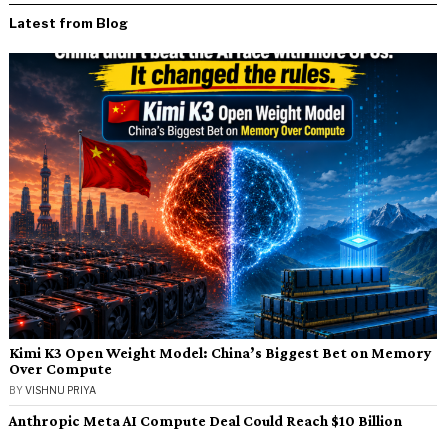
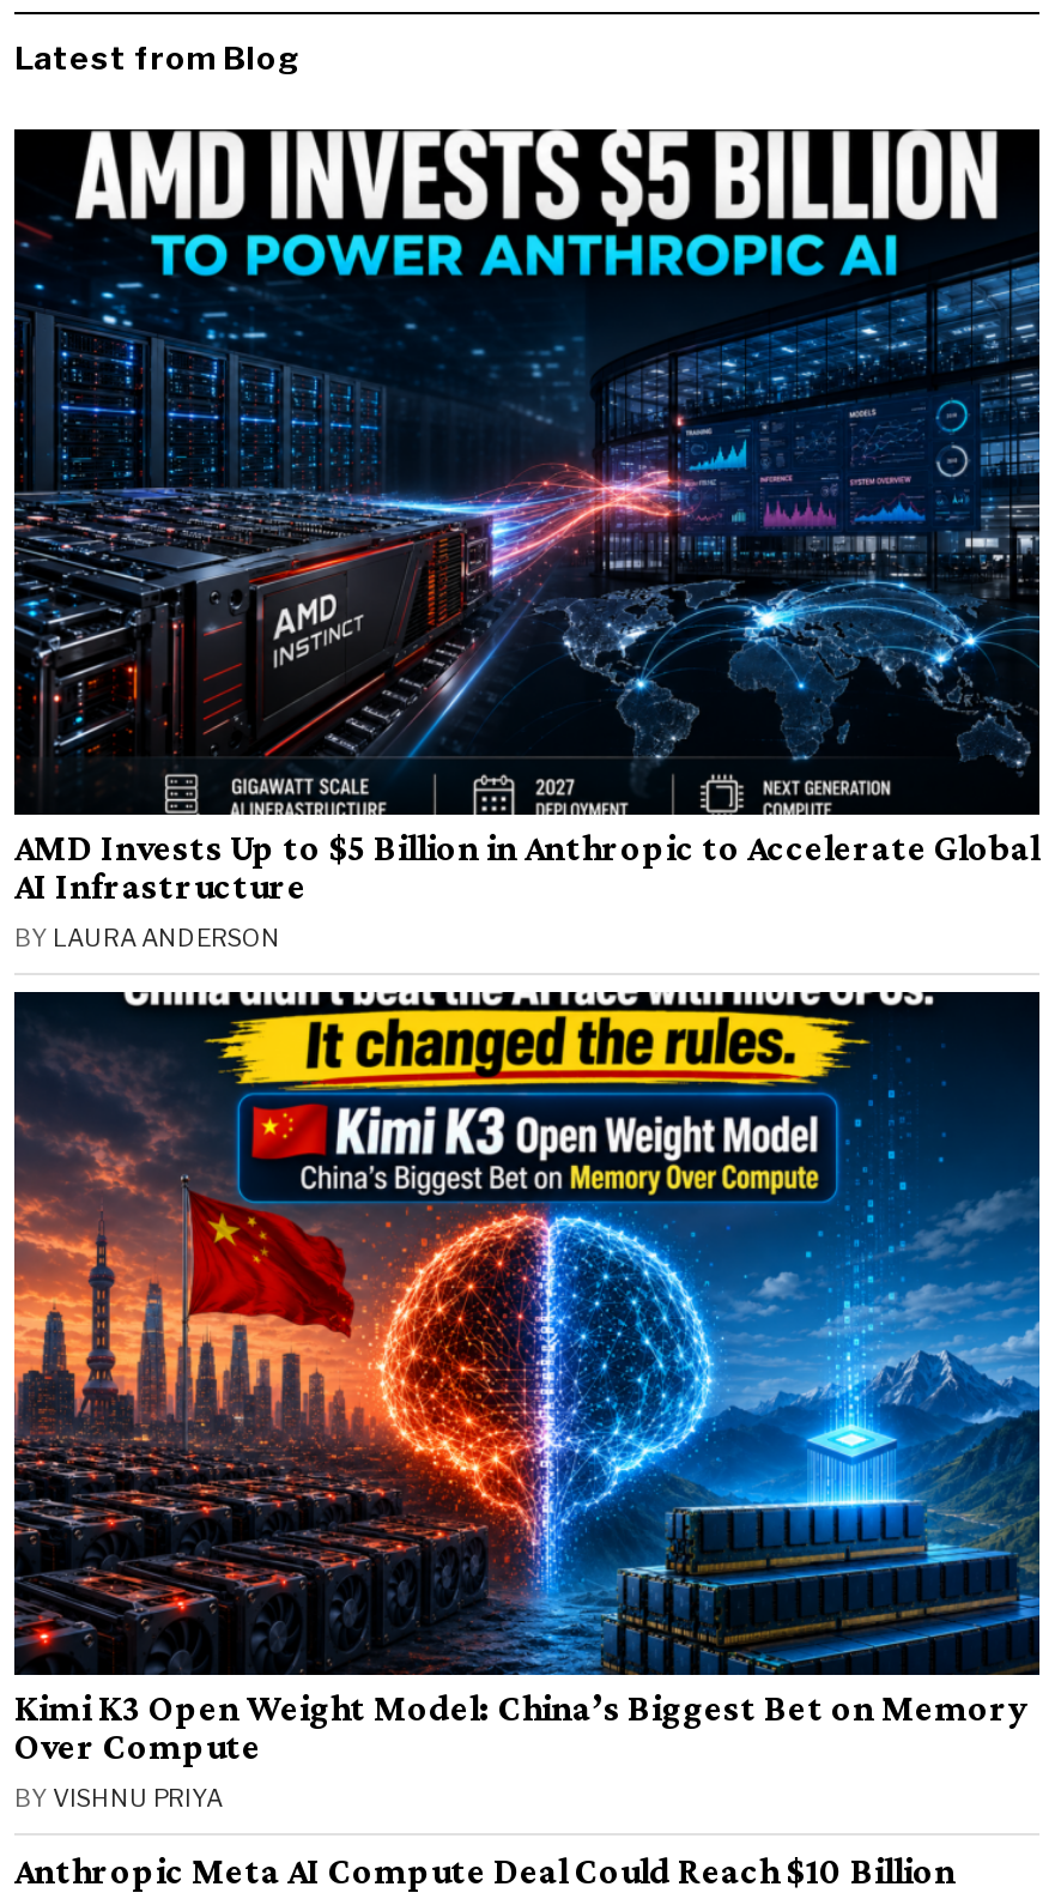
none -> [12,127,1042,950] [image] | AMD Invests Up to $5 Billion in Anthropic to Accelerate Global | AI Infrastructure | BY LAURA ANDERSON

